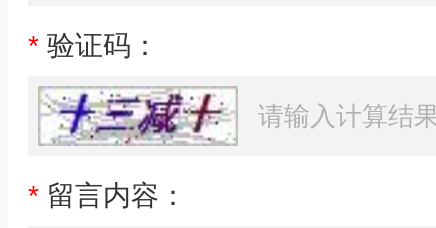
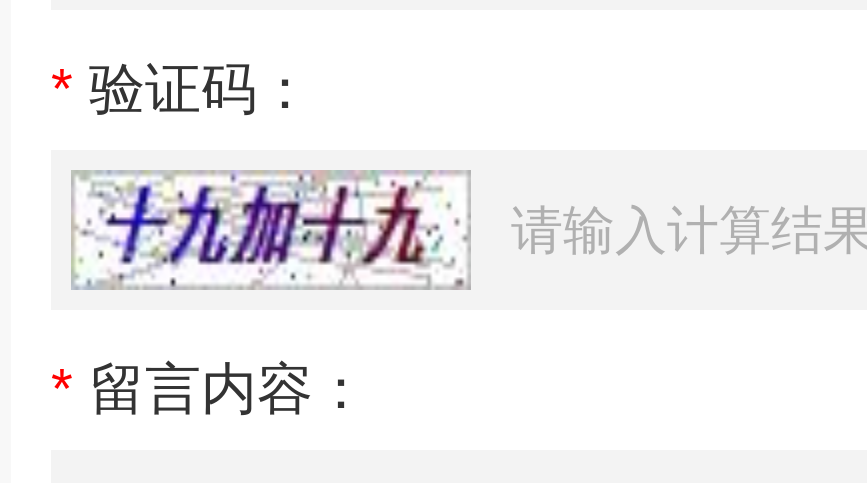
[38,87,237,145] [image] -> [73,170,463,288] [image]

